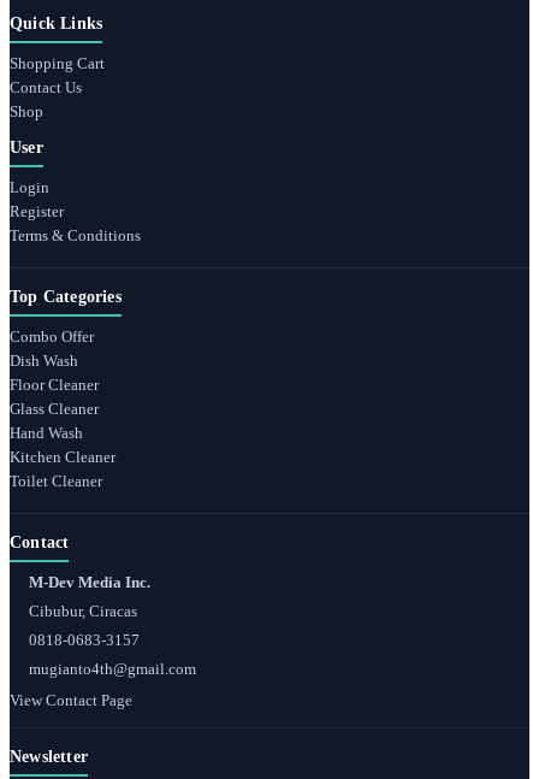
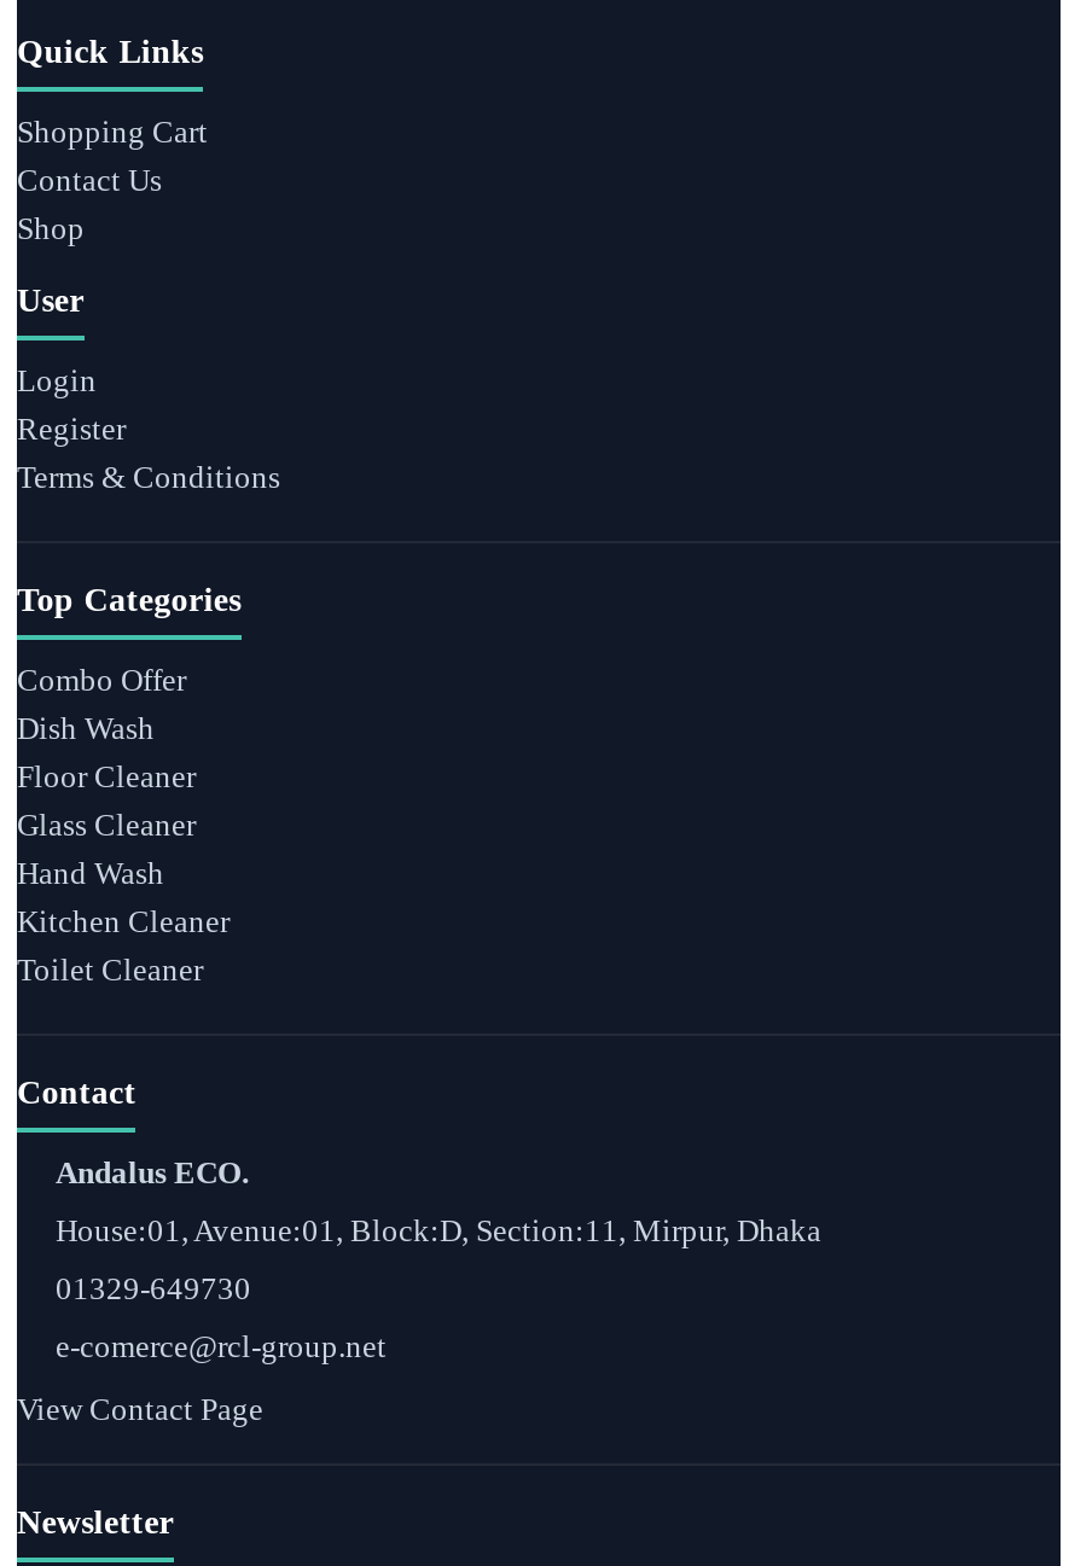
[29,573,150,591] M-Dev Media Inc. -> [56,1156,249,1192] Andalus ECO.
[29,602,137,620] Cibubur, Ciracas -> [56,1214,821,1250] House:01, Avenue:01, Block:D, Section:11, Mirpur, Dhaka
[29,630,140,648] 0818-0683-3157 -> [56,1272,251,1308] 01329-649730
[29,659,196,677] mugianto4th@gmail.com -> [56,1330,387,1366] e-comerce@rcl-group.net

